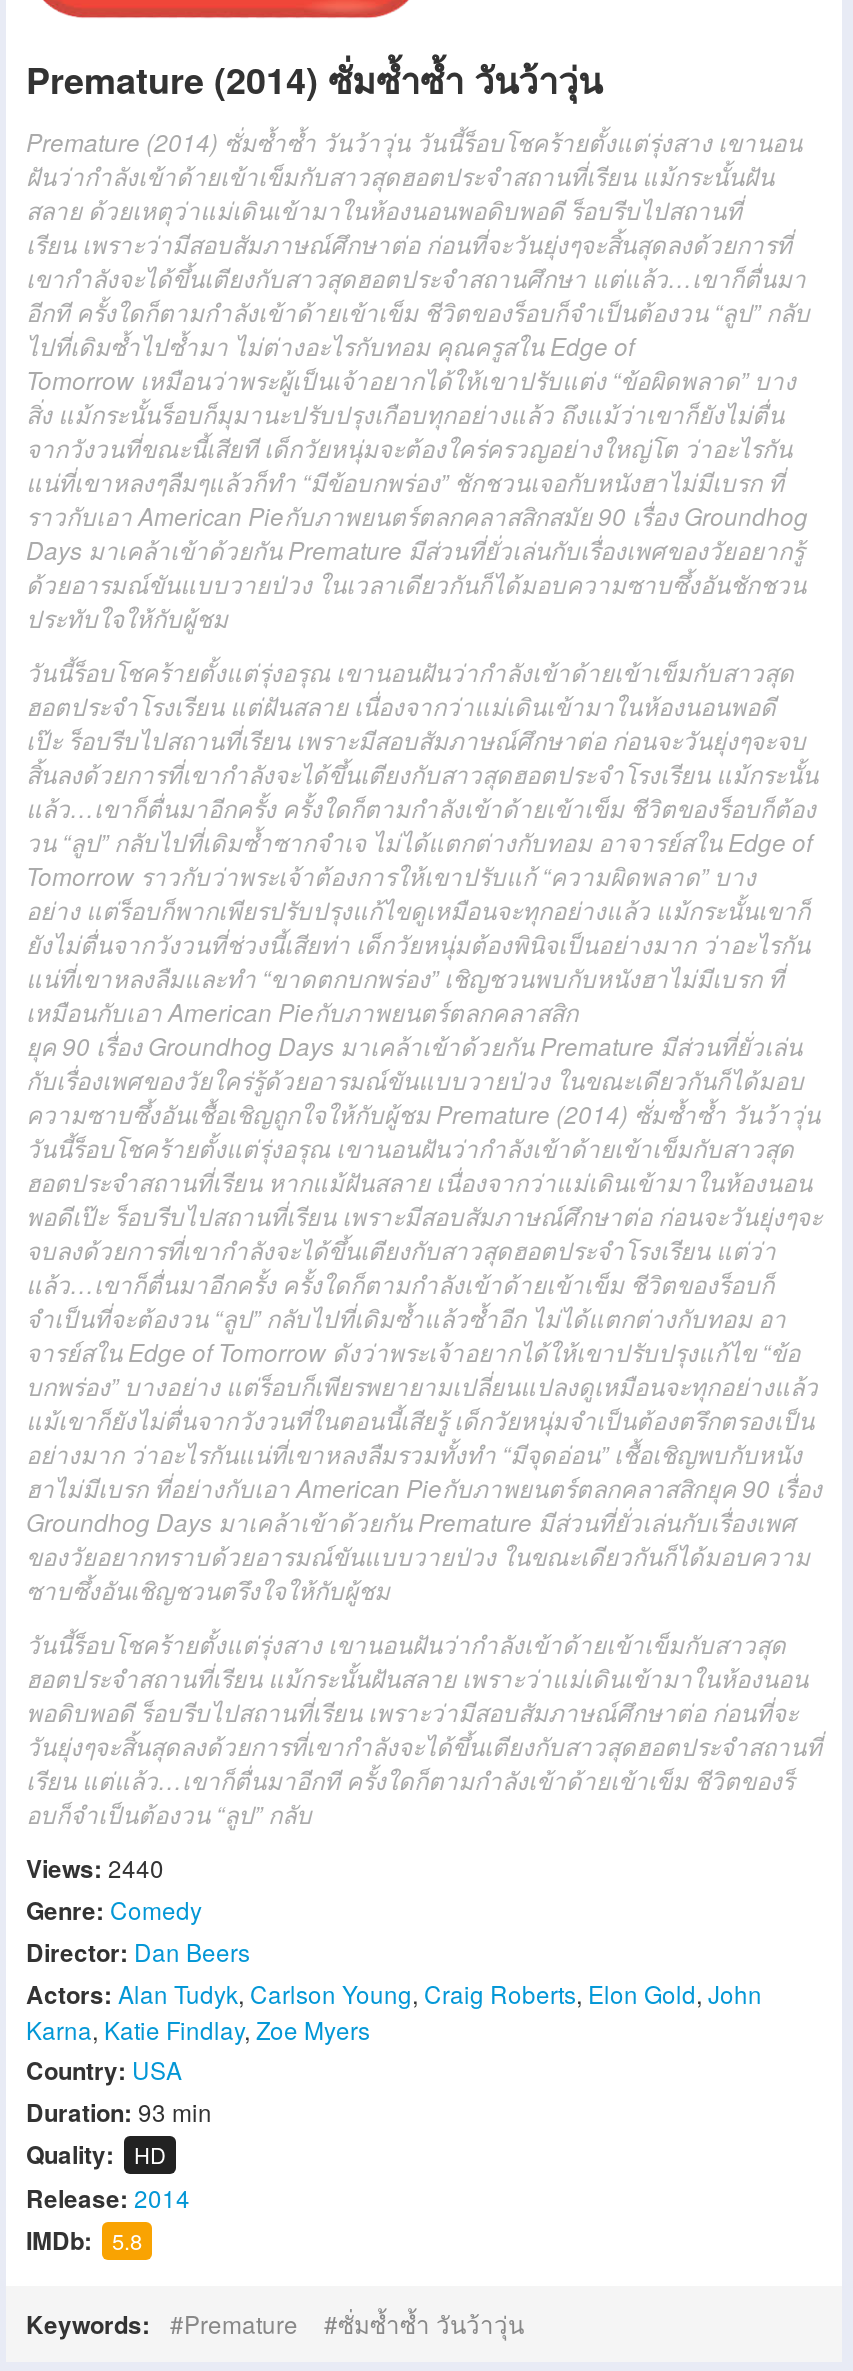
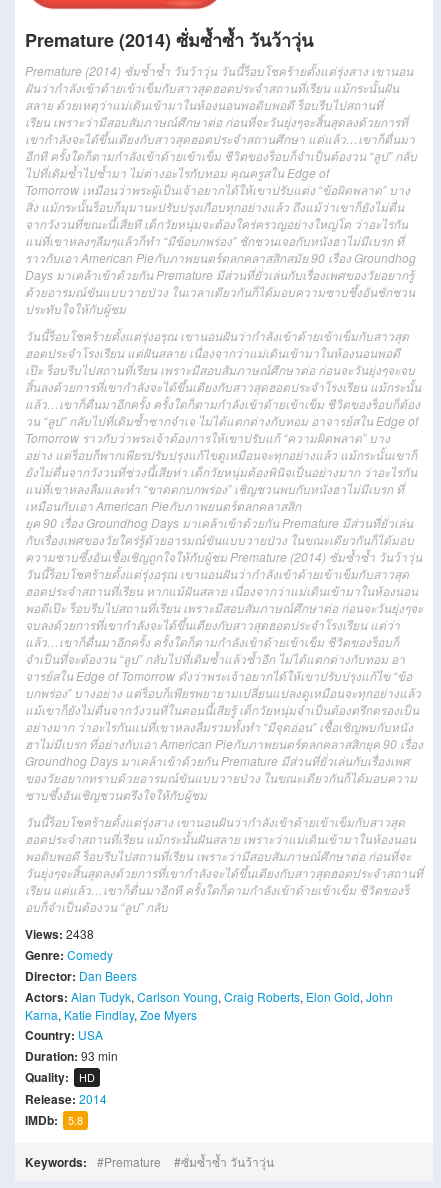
[26,1850,164,1886] Views: 2440 -> [25,925,94,943] Views: 2438

